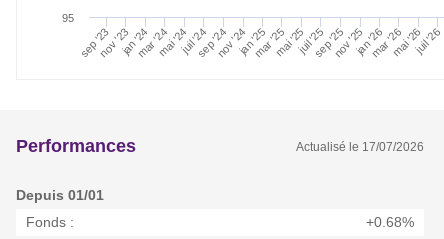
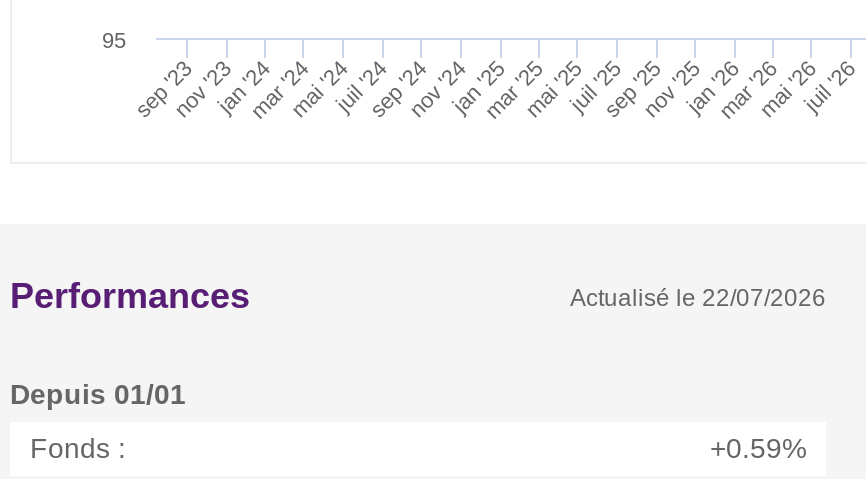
[296,140,424,154] Actualisé le 17/07/2026 -> [570,284,826,312] Actualisé le 22/07/2026
[366,214,414,230] +0.68% -> [710,432,806,464] +0.59%

